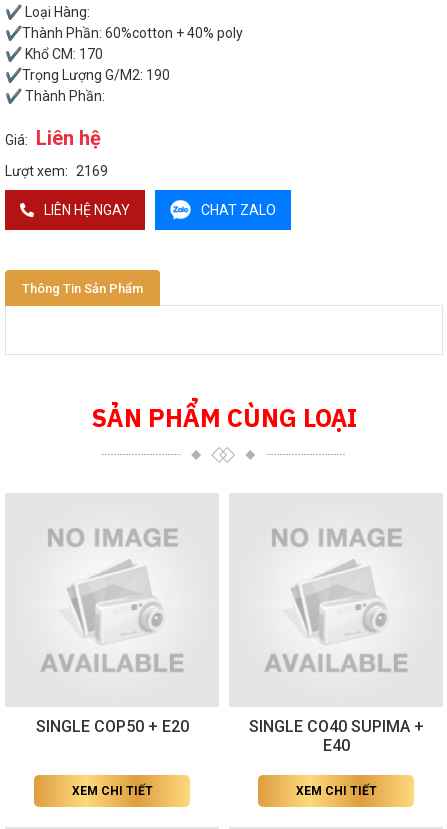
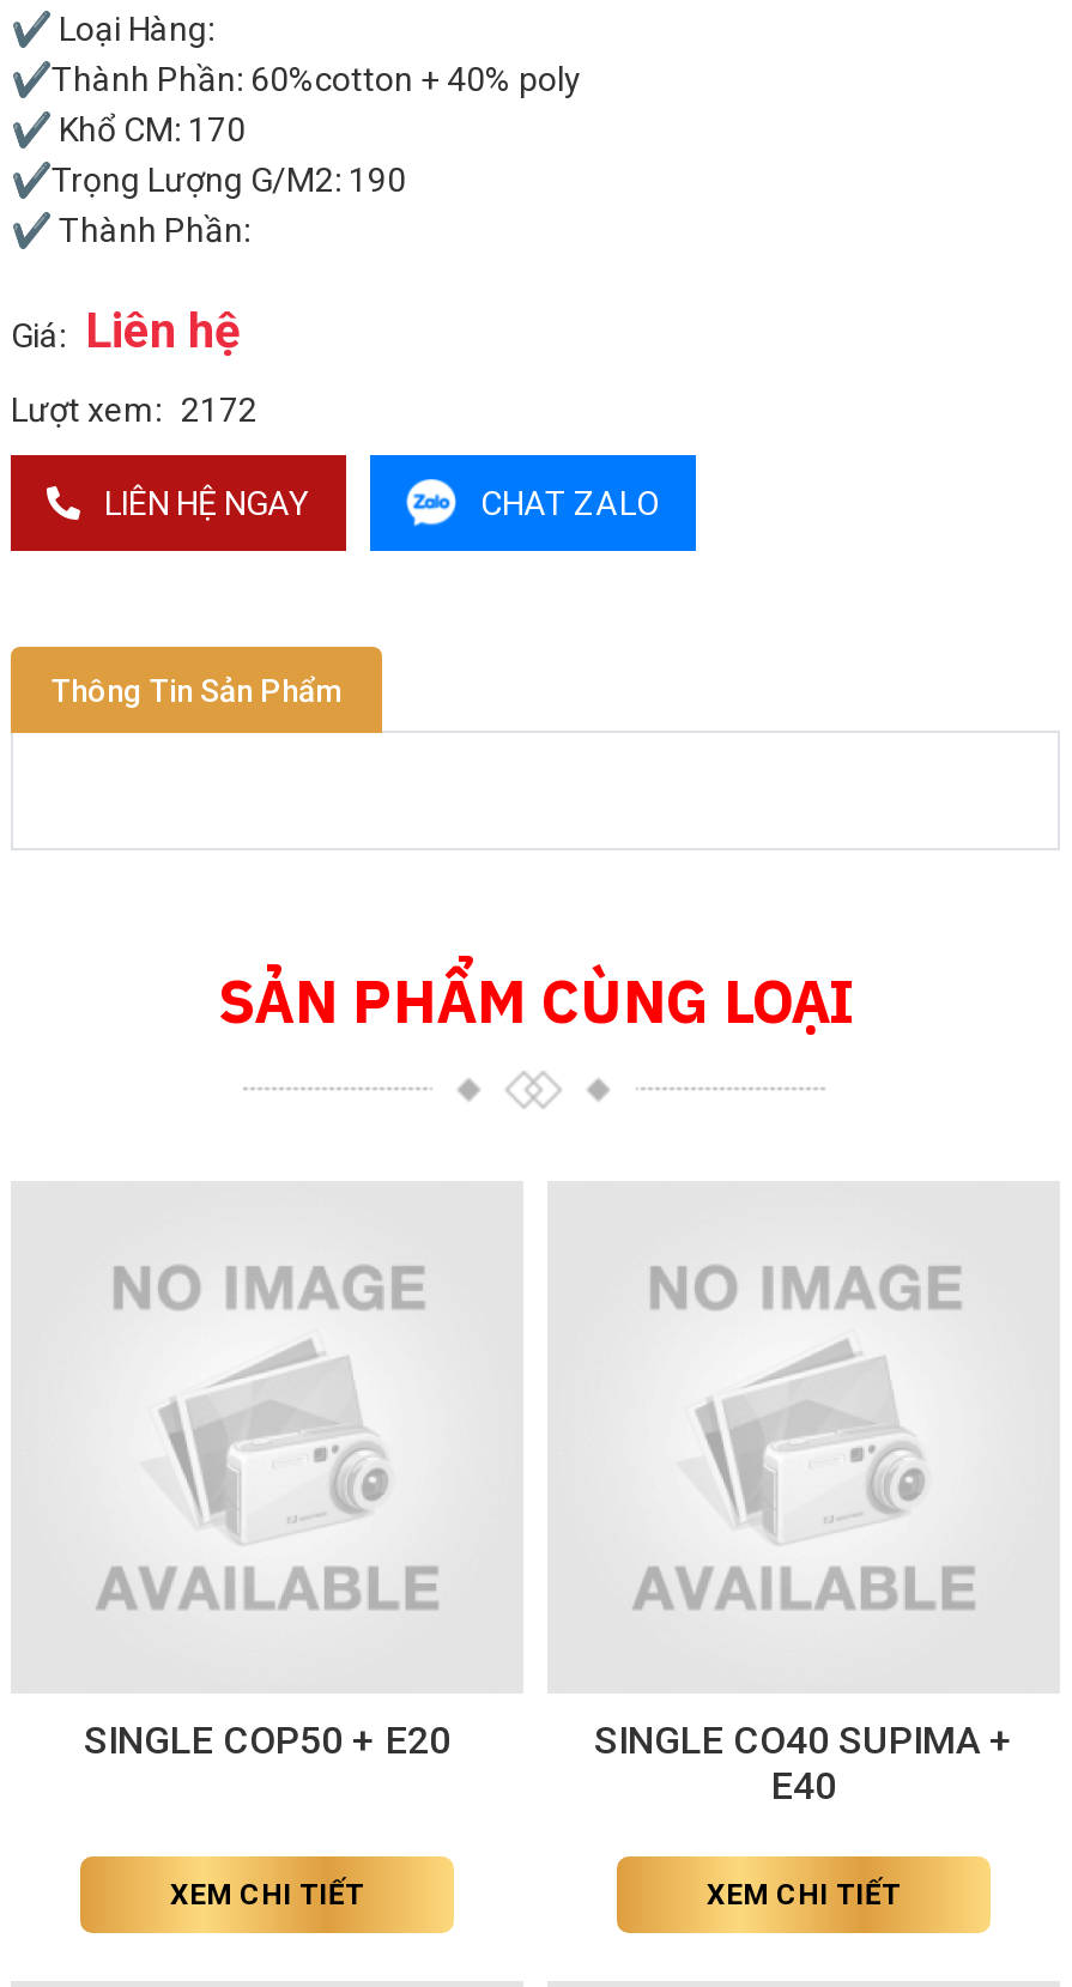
[5,163,108,179] Lượt xem: 2169 -> [11,390,258,429] Lượt xem: 2172

